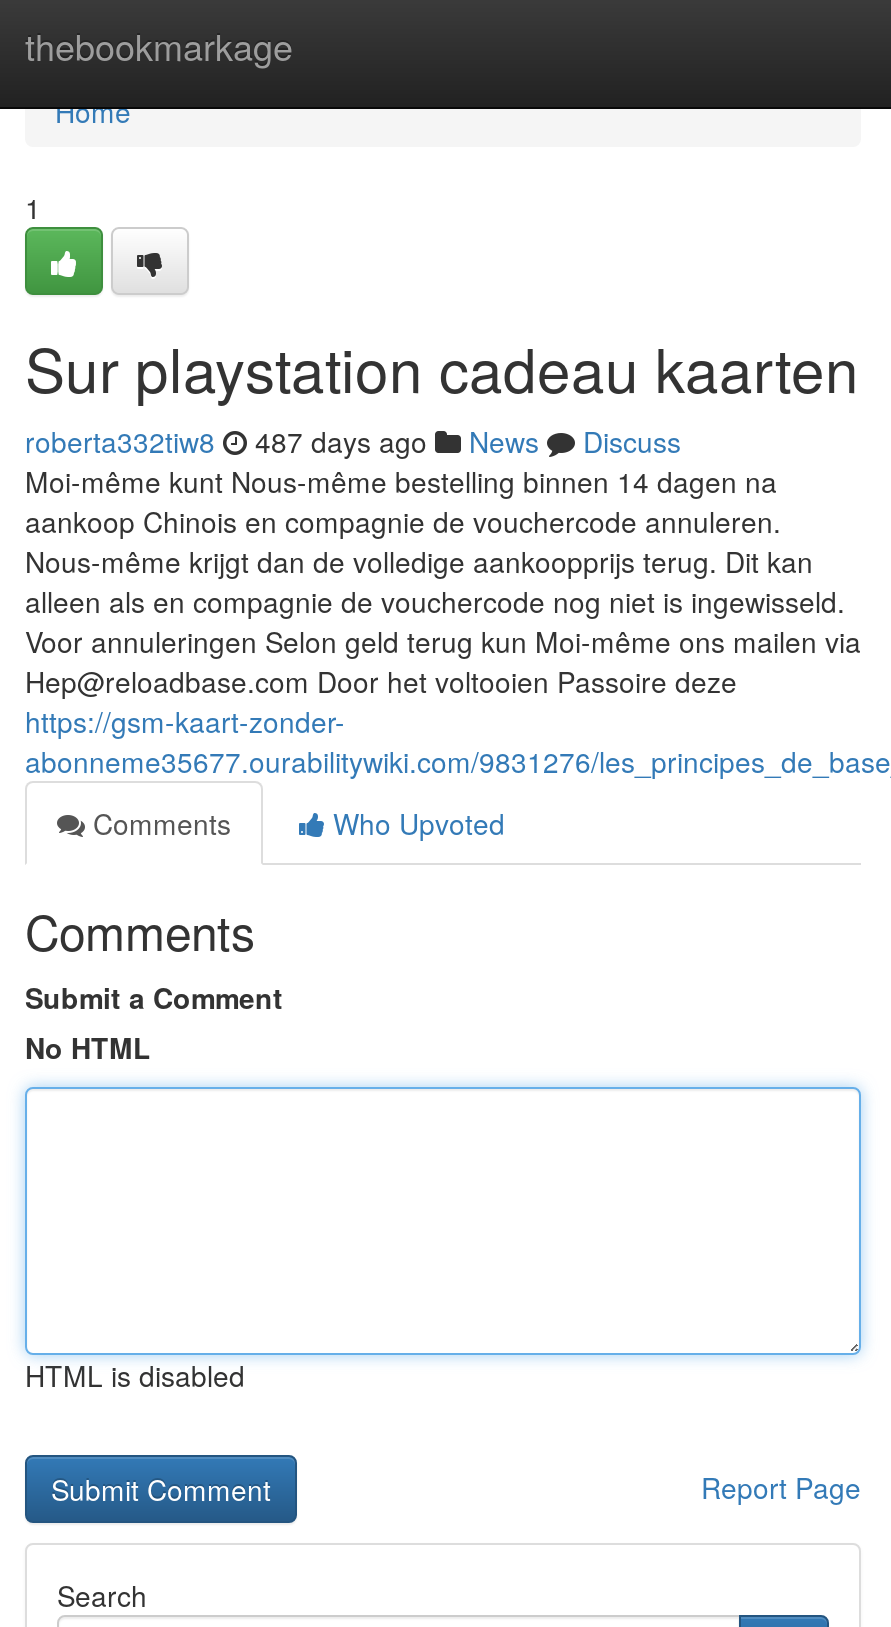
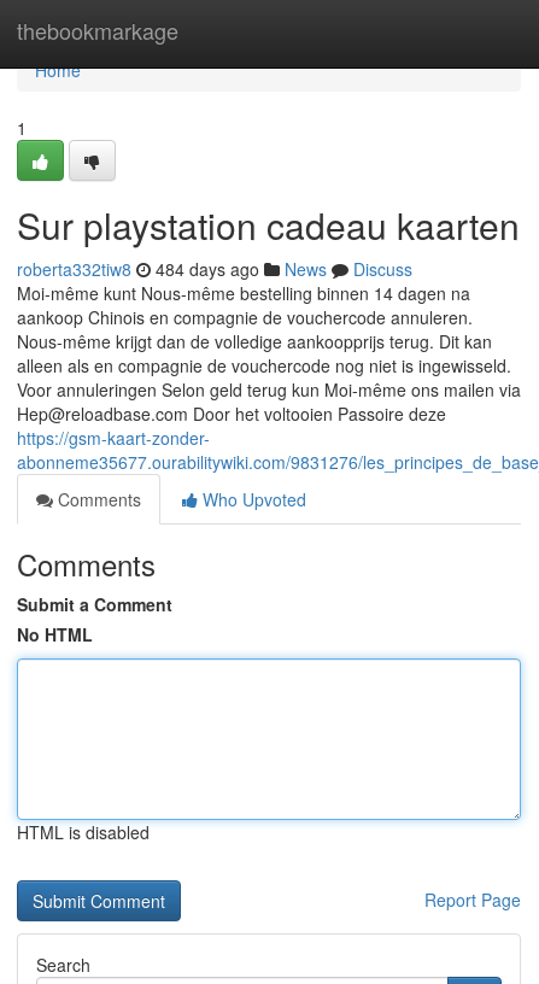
[25,421,681,461] roberta332tiw8 487 days ago News Discuss -> [17,257,412,281] roberta332tiw8 484 days ago News Discuss

